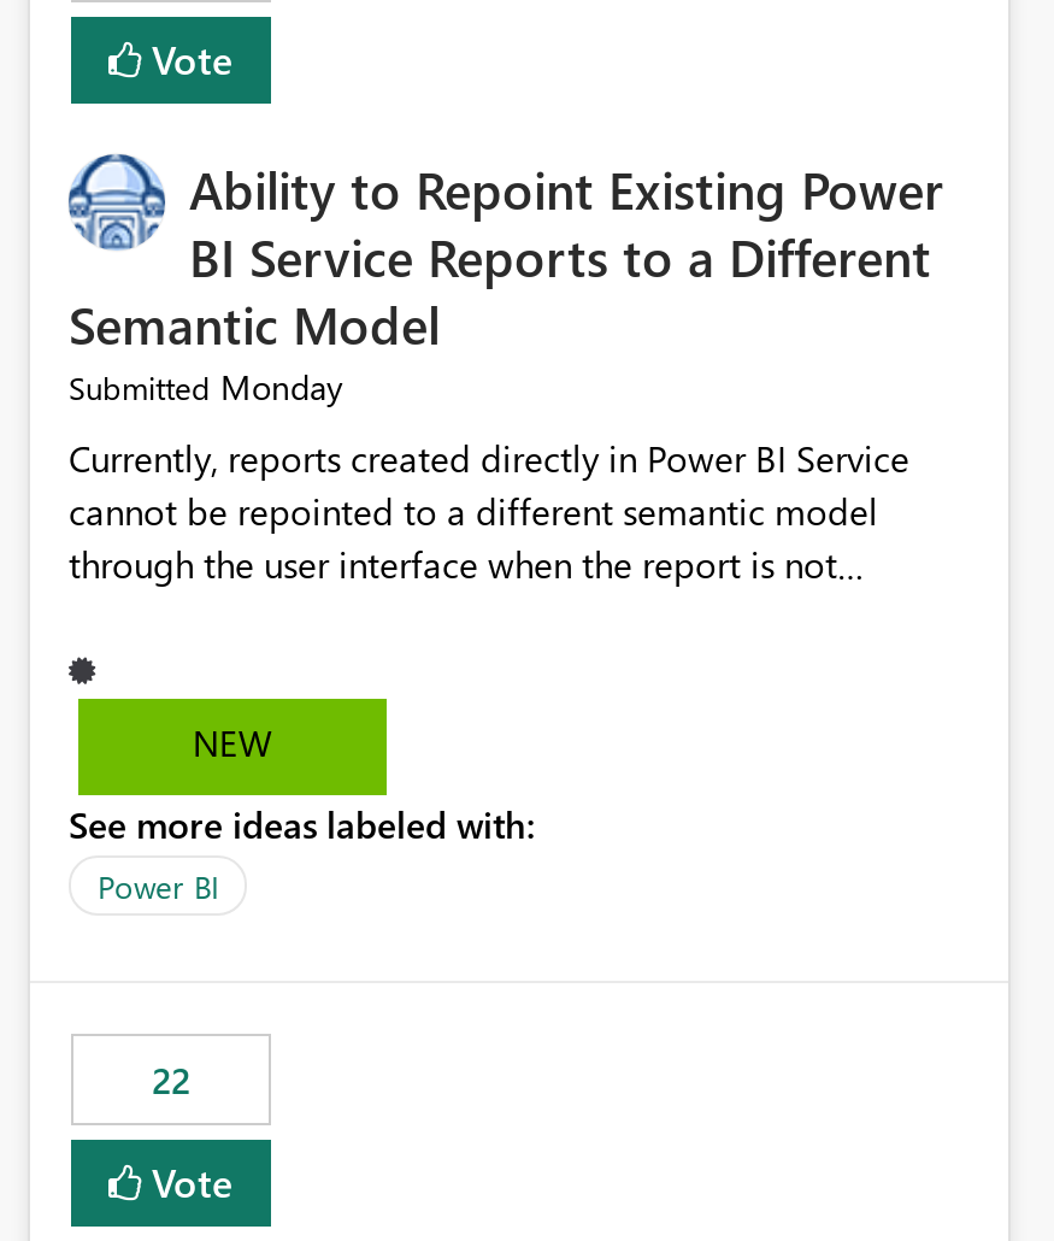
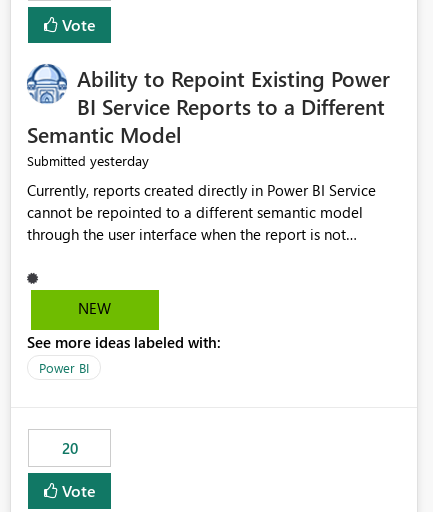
[69,365,343,411] Submitted Monday -> [27,151,149,170] Submitted yesterday
[152,1056,190,1105] 22 -> [61,438,77,458] 20

